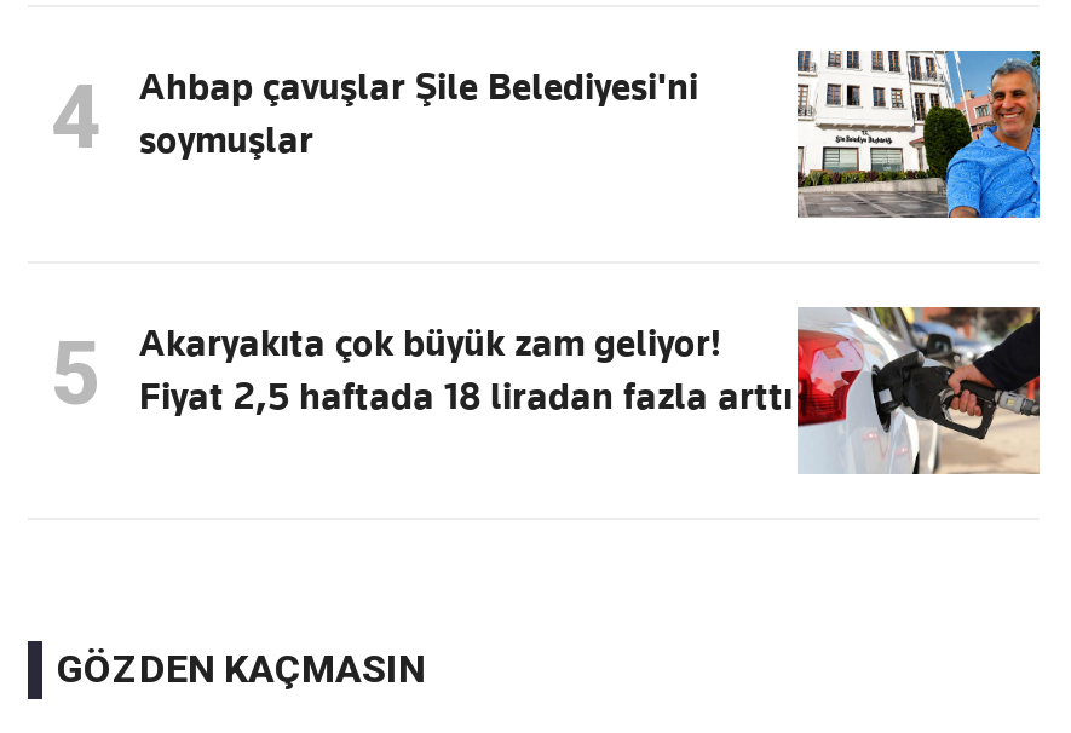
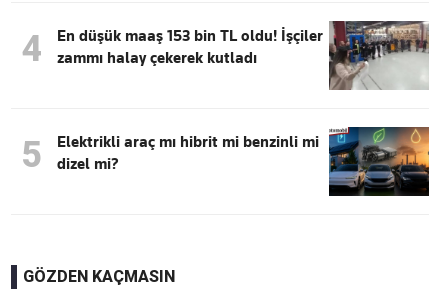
[798,48,1042,220] [image] -> [328,20,429,90] [image]
[139,66,698,162] Ahbap çavuşlar Şile Belediyesi'ni | soymuşlar -> [57,27,323,67] En düşük maaş 153 bin TL oldu! İşçiler | zammı halay çekerek kutladı
[139,305,1042,477] [image] | Akaryakıta çok büyük zam geliyor! | Fiyat 2,5 haftada 18 liradan fazla arttı -> [57,126,430,197] [image] | Elektrikli araç mı hibrit mi benzinli mi | dizel mi?

